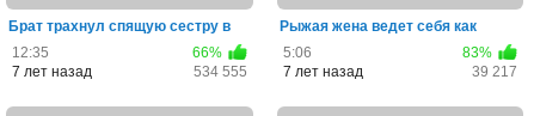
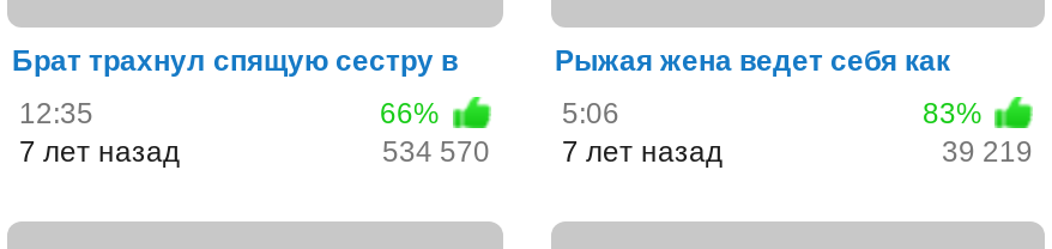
[193,64,247,80] 534 555 -> [382,136,490,170] 534 570
[472,64,517,80] 39 217 -> [942,136,1033,170] 39 219

